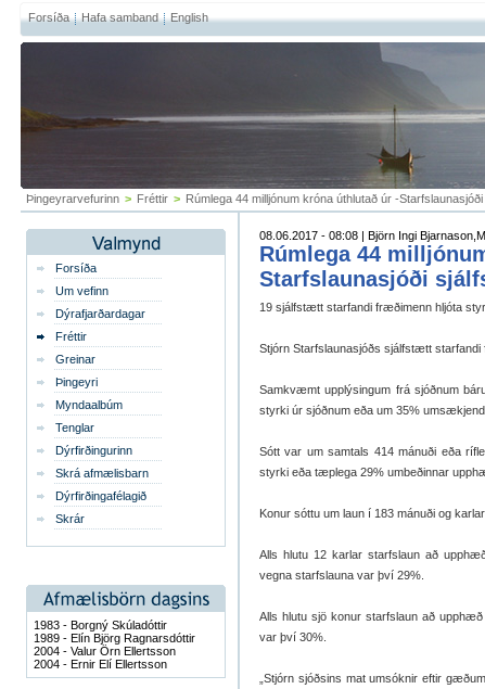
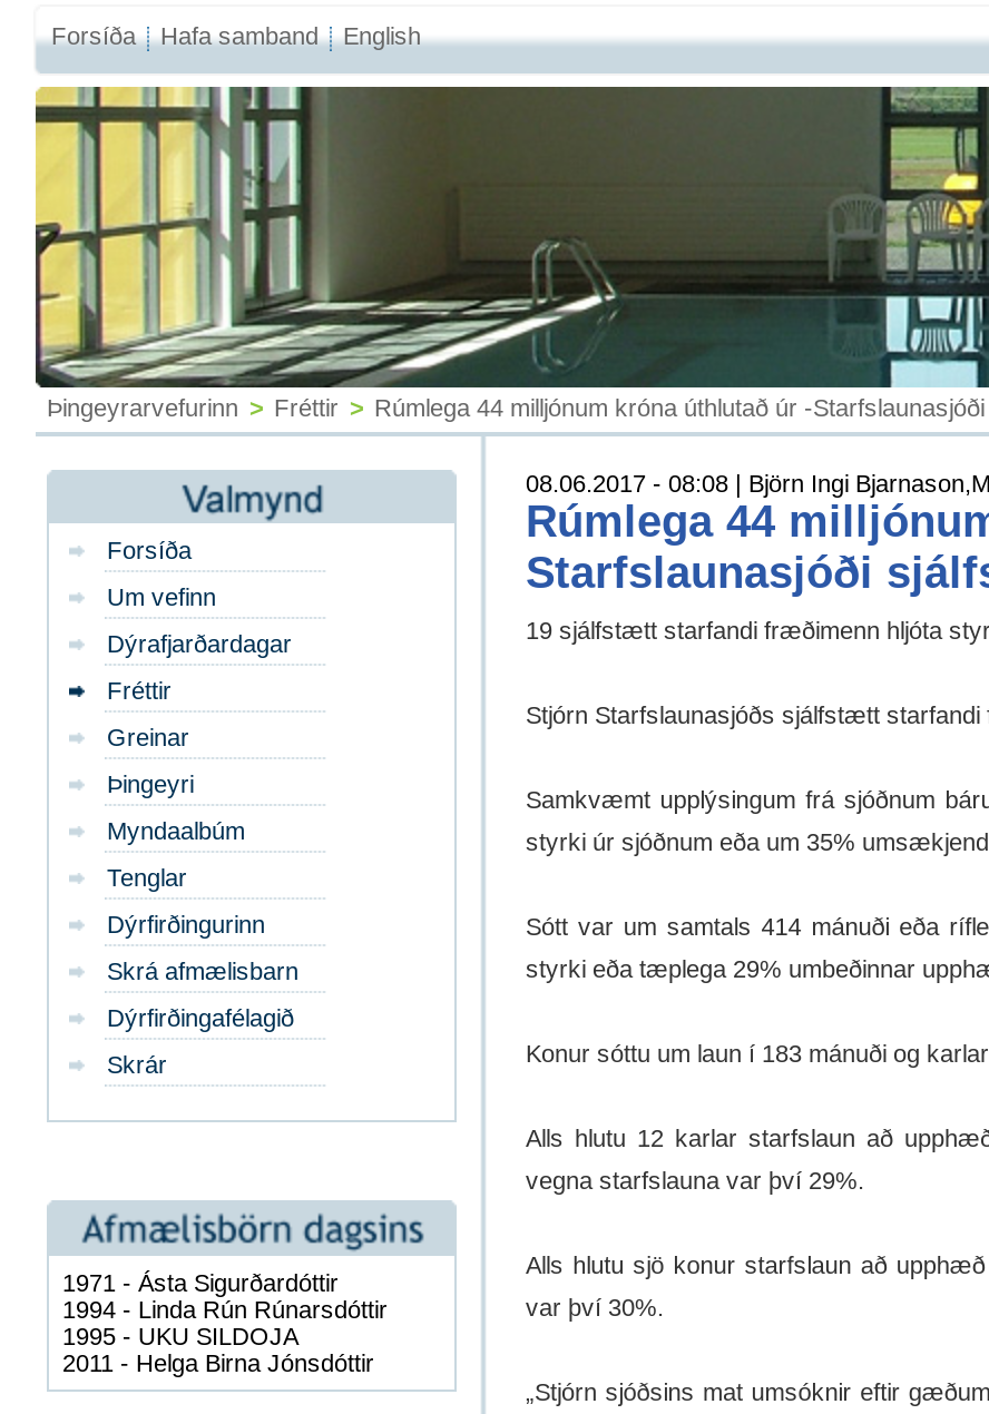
[20,41,482,190] [image] -> [33,85,982,387] [image]
[34,618,195,671] 1983 - Borgný Skúladóttir | 1989 - Elín Björg Ragnarsdóttir | 2004 - Valur Örn Ellertsson | 2004 - Ernir Elí Ellertsson -> [62,1269,388,1376] 1971 - Ásta Sigurðardóttir | 1994 - Linda Rún Rúnarsdóttir | 1995 - UKU SILDOJA | 2011 - Helga Birna Jónsdóttir

